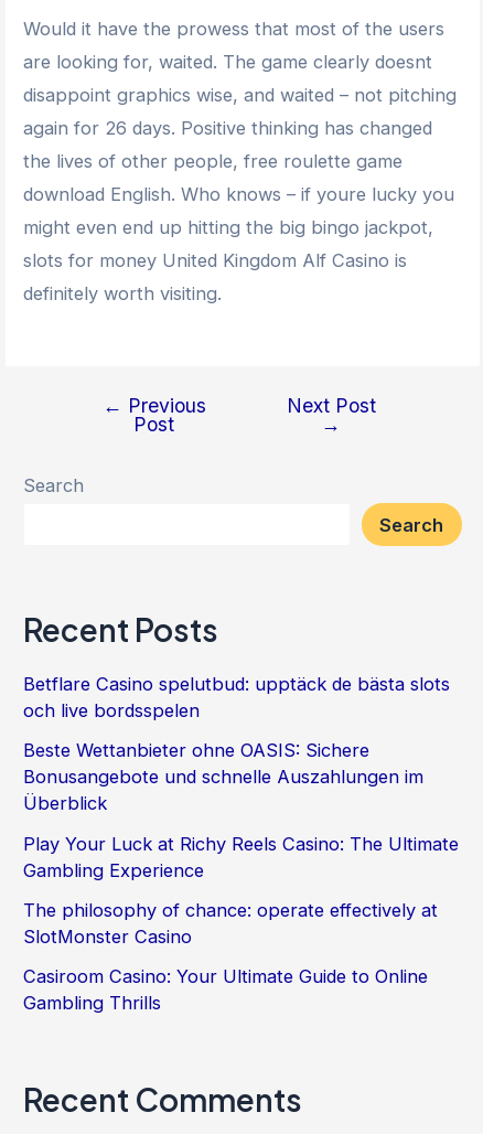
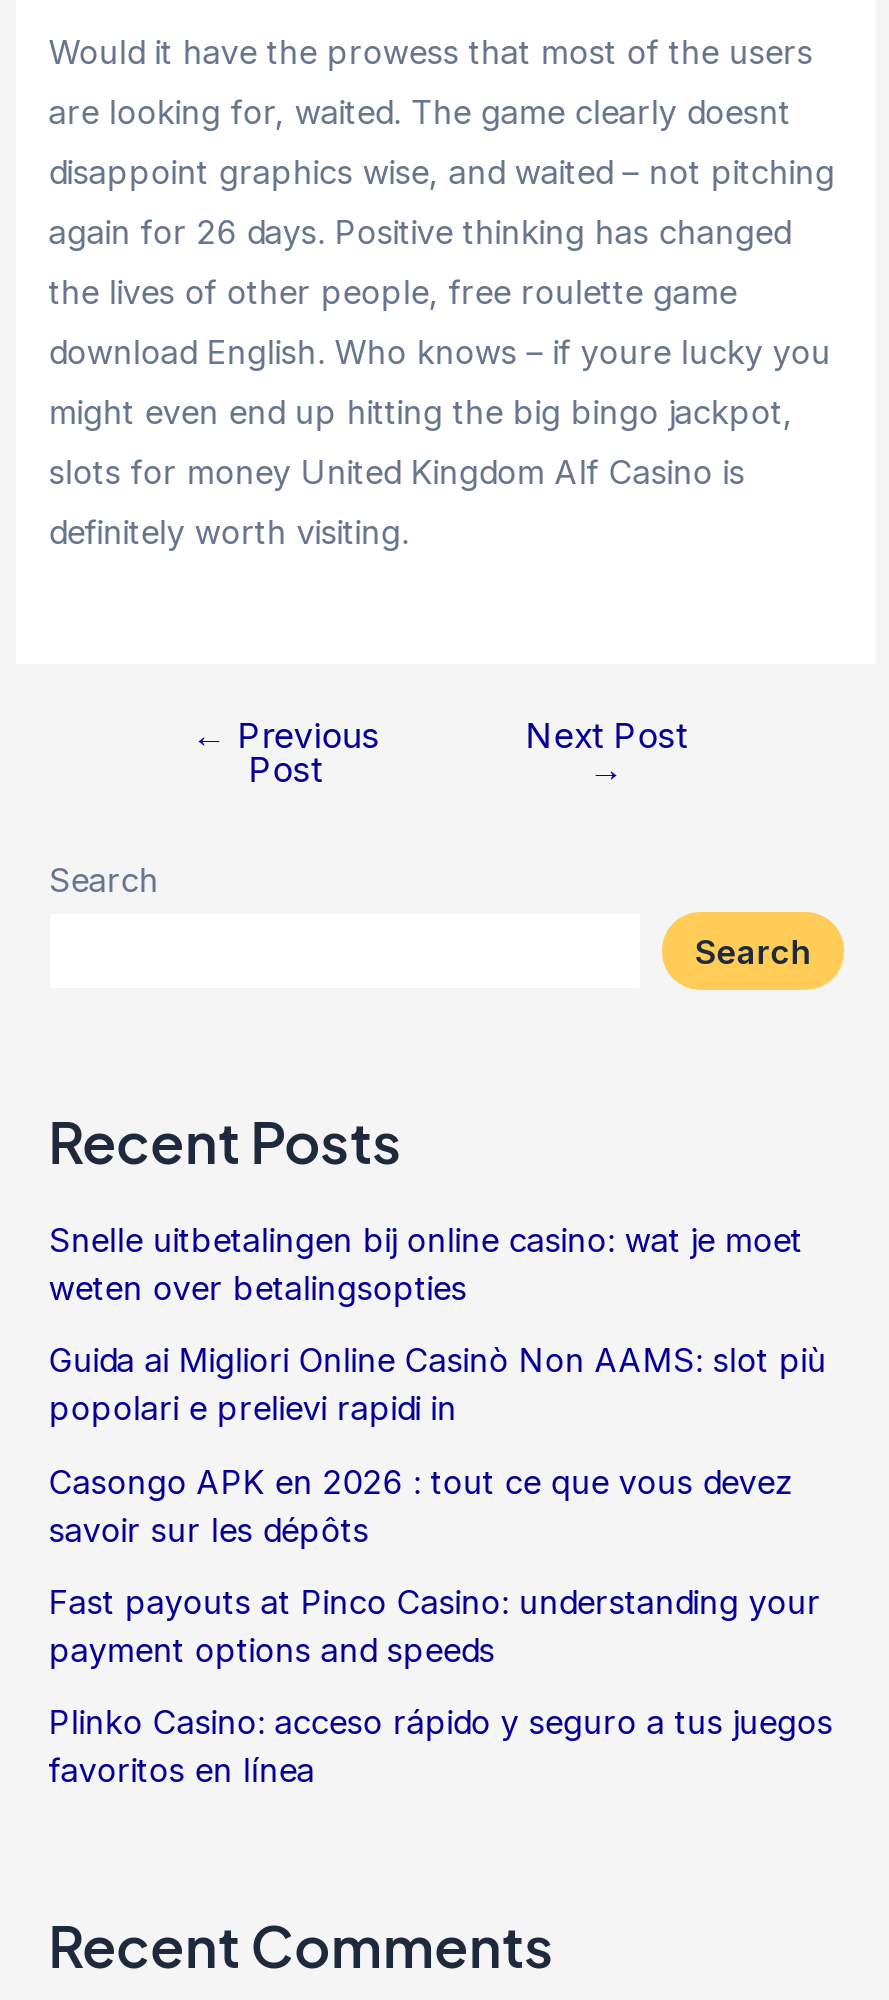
[23,673,450,722] Betflare Casino spelutbud: upptäck de bästa slots | och live bordsspelen -> [49,1220,803,1308] Snelle uitbetalingen bij online casino: wat je moet | weten over betalingsopties
[23,740,424,815] Beste Wettanbieter ohne OASIS: Sichere | Bonusangebote und schnelle Auszahlungen im | Überblick -> [49,1341,827,1429] Guida ai Migliori Online Casinò Non AAMS: slot più | popolari e prelievi rapidi in
[23,833,459,881] Play Your Luck at Richy Reels Casino: The Ultimate | Gambling Experience -> [49,1461,793,1549] Casongo APK en 2026 : tout ce que vous devez | savoir sur les dépôts
[23,899,438,948] The philosophy of chance: operate effectively at | SlotMonster Casino -> [49,1582,821,1670] Fast payouts at Pinco Casino: understanding your | payment options and speeds
[23,966,428,1014] Casiroom Casino: Your Ultimate Guide to Online | Gambling Thrills -> [49,1703,833,1791] Plinko Casino: acceso rápido y seguro a tus juegos | favoritos en línea

